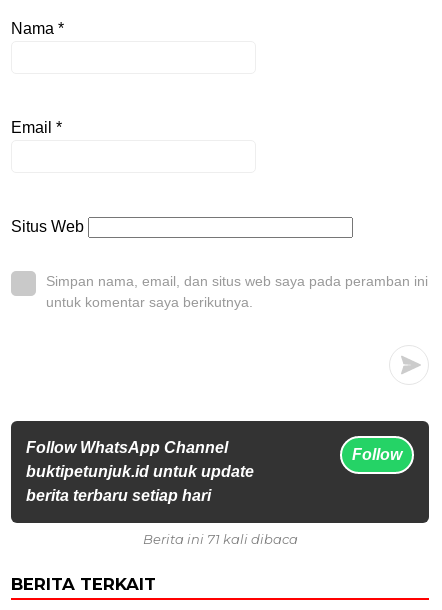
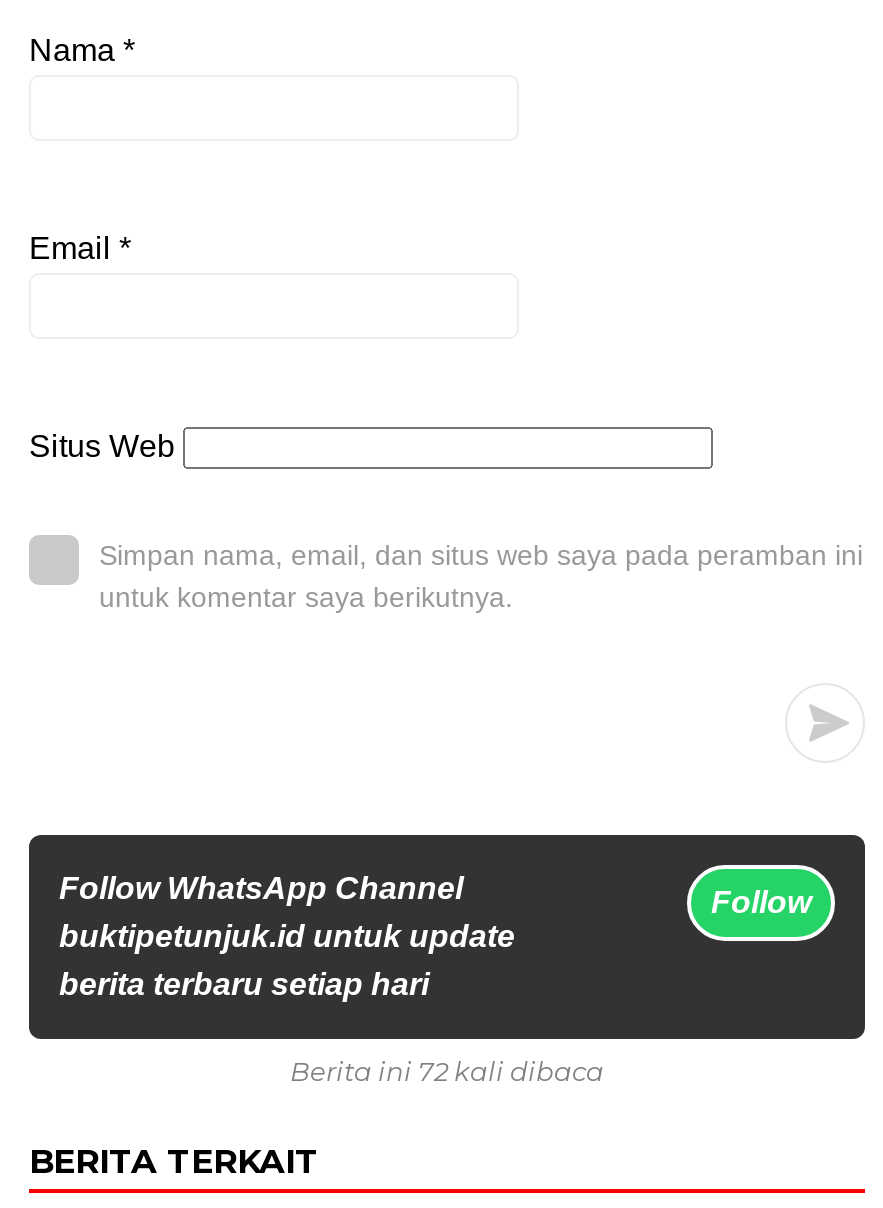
[142,531,297,547] Berita ini 71 kali dibaca -> [290,1056,604,1088] Berita ini 72 kali dibaca

